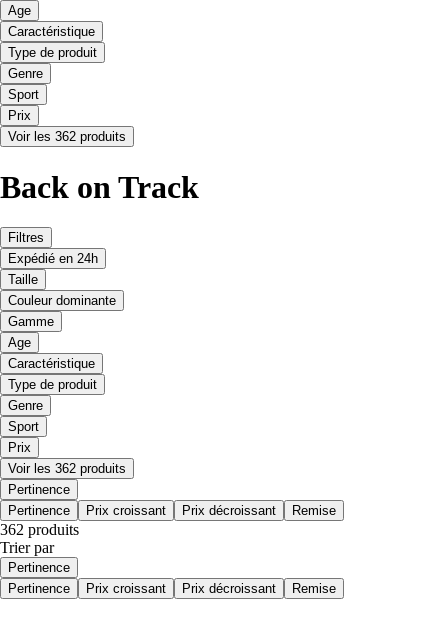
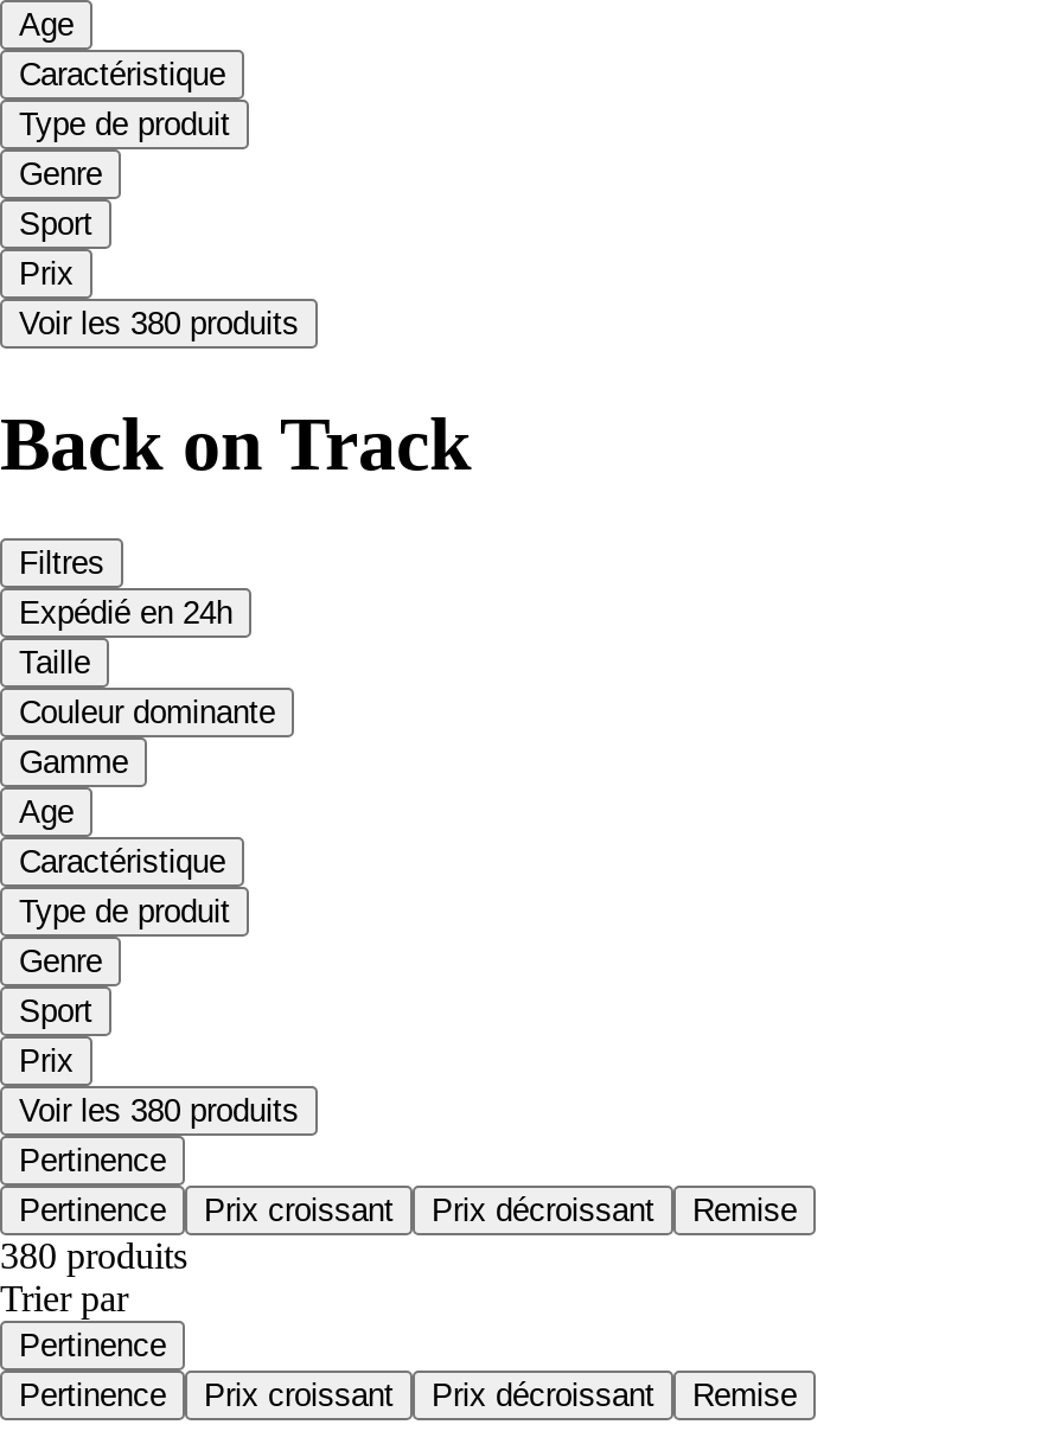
[8,129,126,144] Voir les 362 produits -> [19,307,299,342] Voir les 380 produits
[8,461,126,476] Voir les 362 produits -> [19,1094,299,1129] Voir les 380 produits
[0,521,79,538] 362 produits -> [0,1236,187,1276] 380 produits

